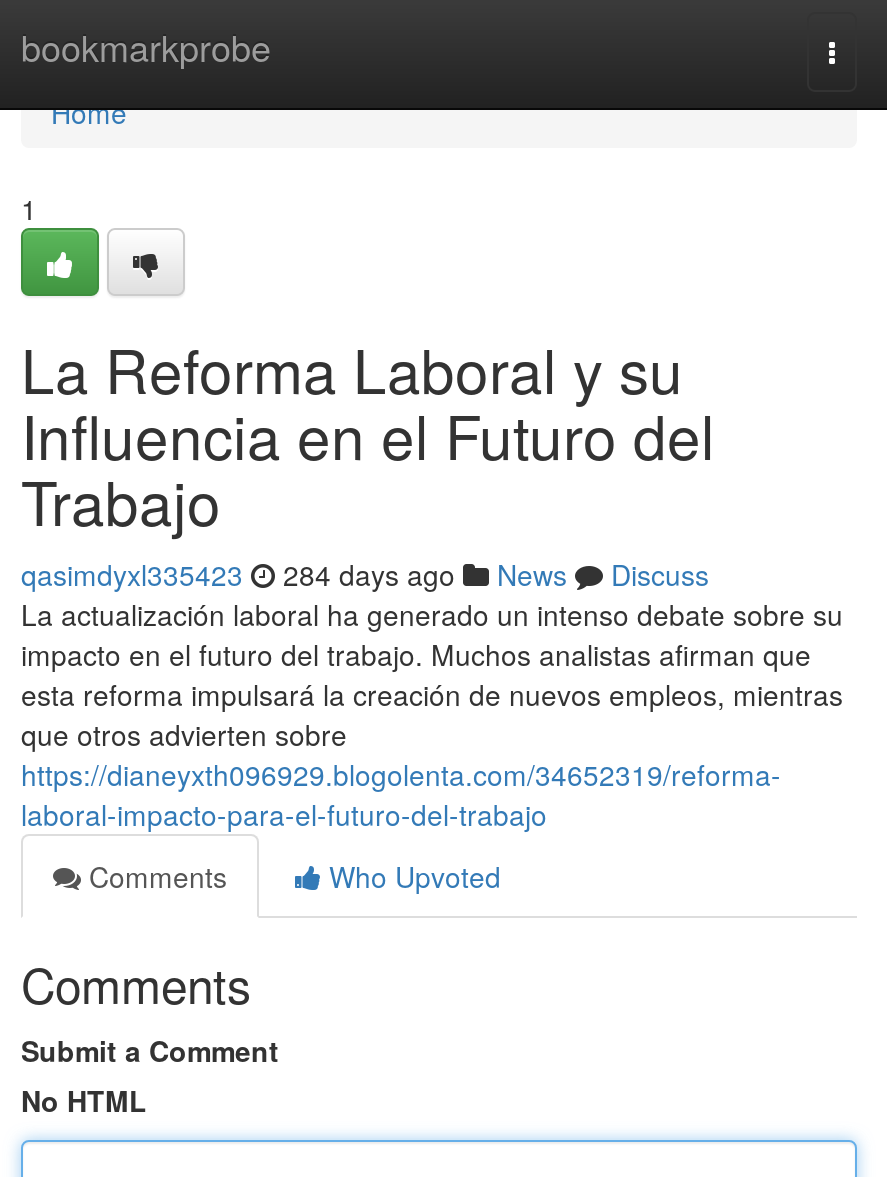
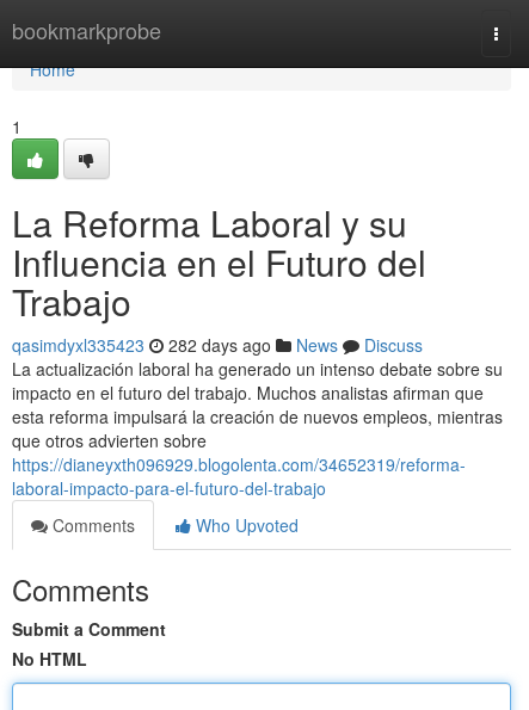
[21,554,709,594] qasimdyxl335423 284 days ago News Discuss -> [12,333,423,357] qasimdyxl335423 282 days ago News Discuss

